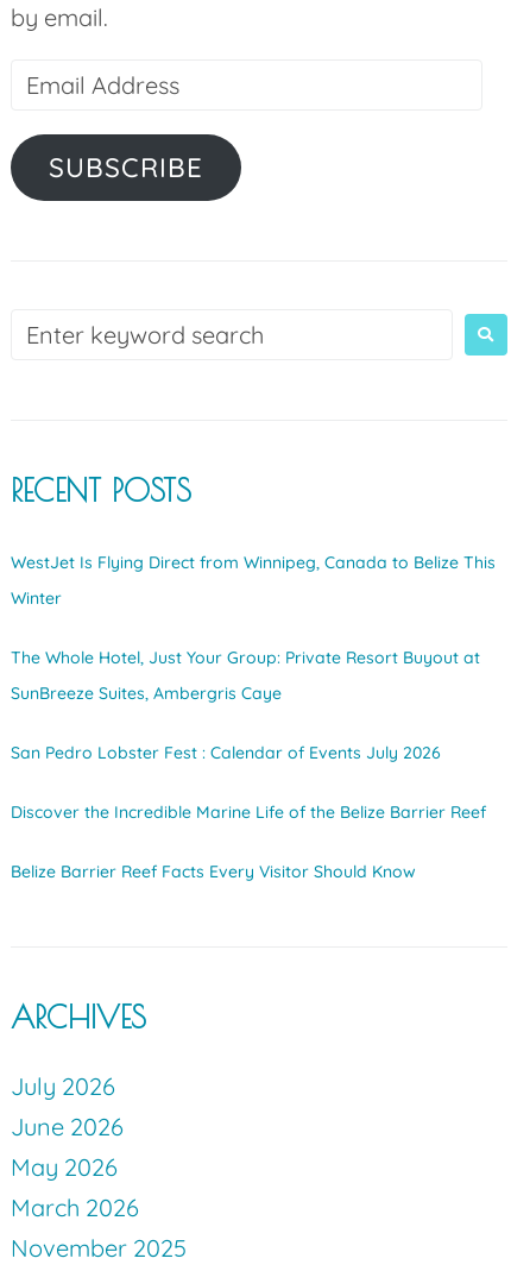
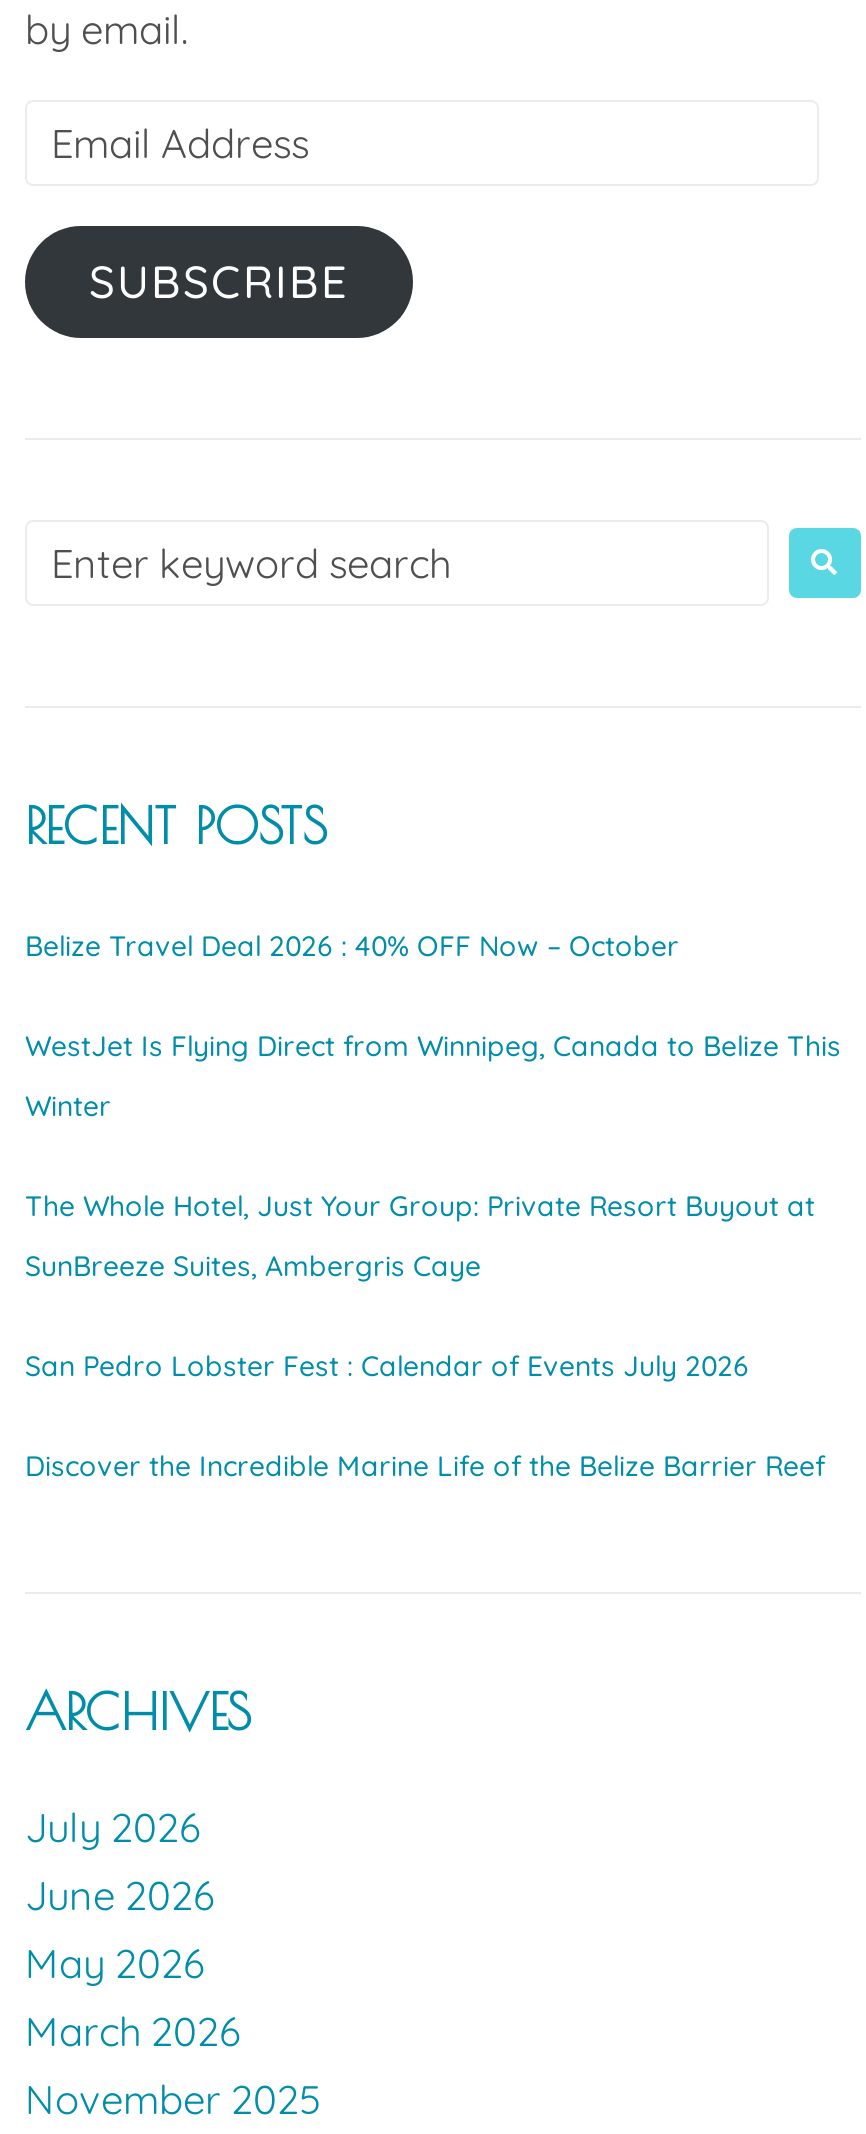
none -> [25,929,679,965] Belize Travel Deal 2026 : 40% OFF Now – October
moved [11,552,496,823] -> [25,1029,841,1485]: WestJet Is Flying Direct from Winnipeg, Canada to Belize This | Winter | The Whole Hotel, Just Your Group: Private Resort Buyout at | SunBreeze Suites, Ambergris Caye | San Pedro Lobster Fest : Calendar of Events July 2026 | Discover the Incredible Marine Life of the Belize Barrier Reef
[11,861,416,883] Belize Barrier Reef Facts Every Visitor Should Know -> none

